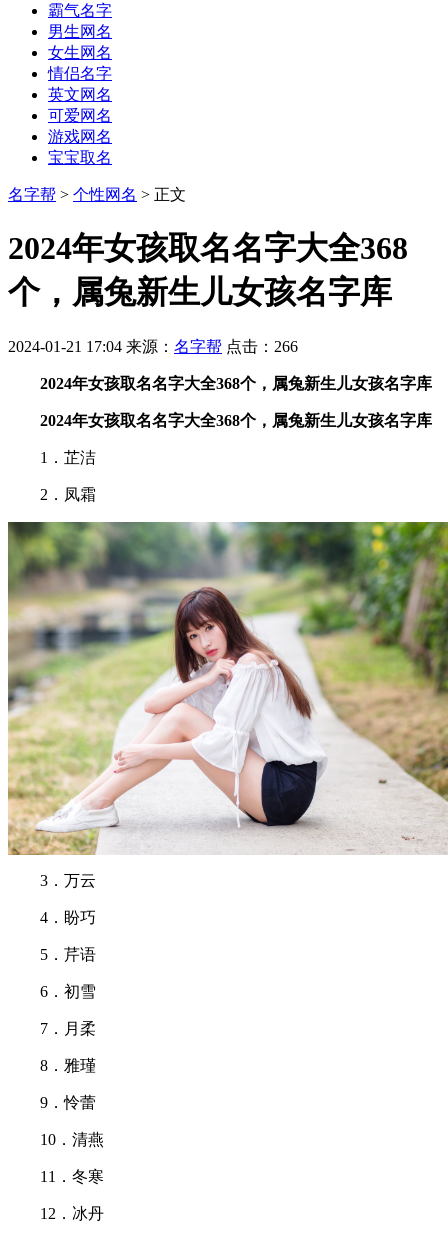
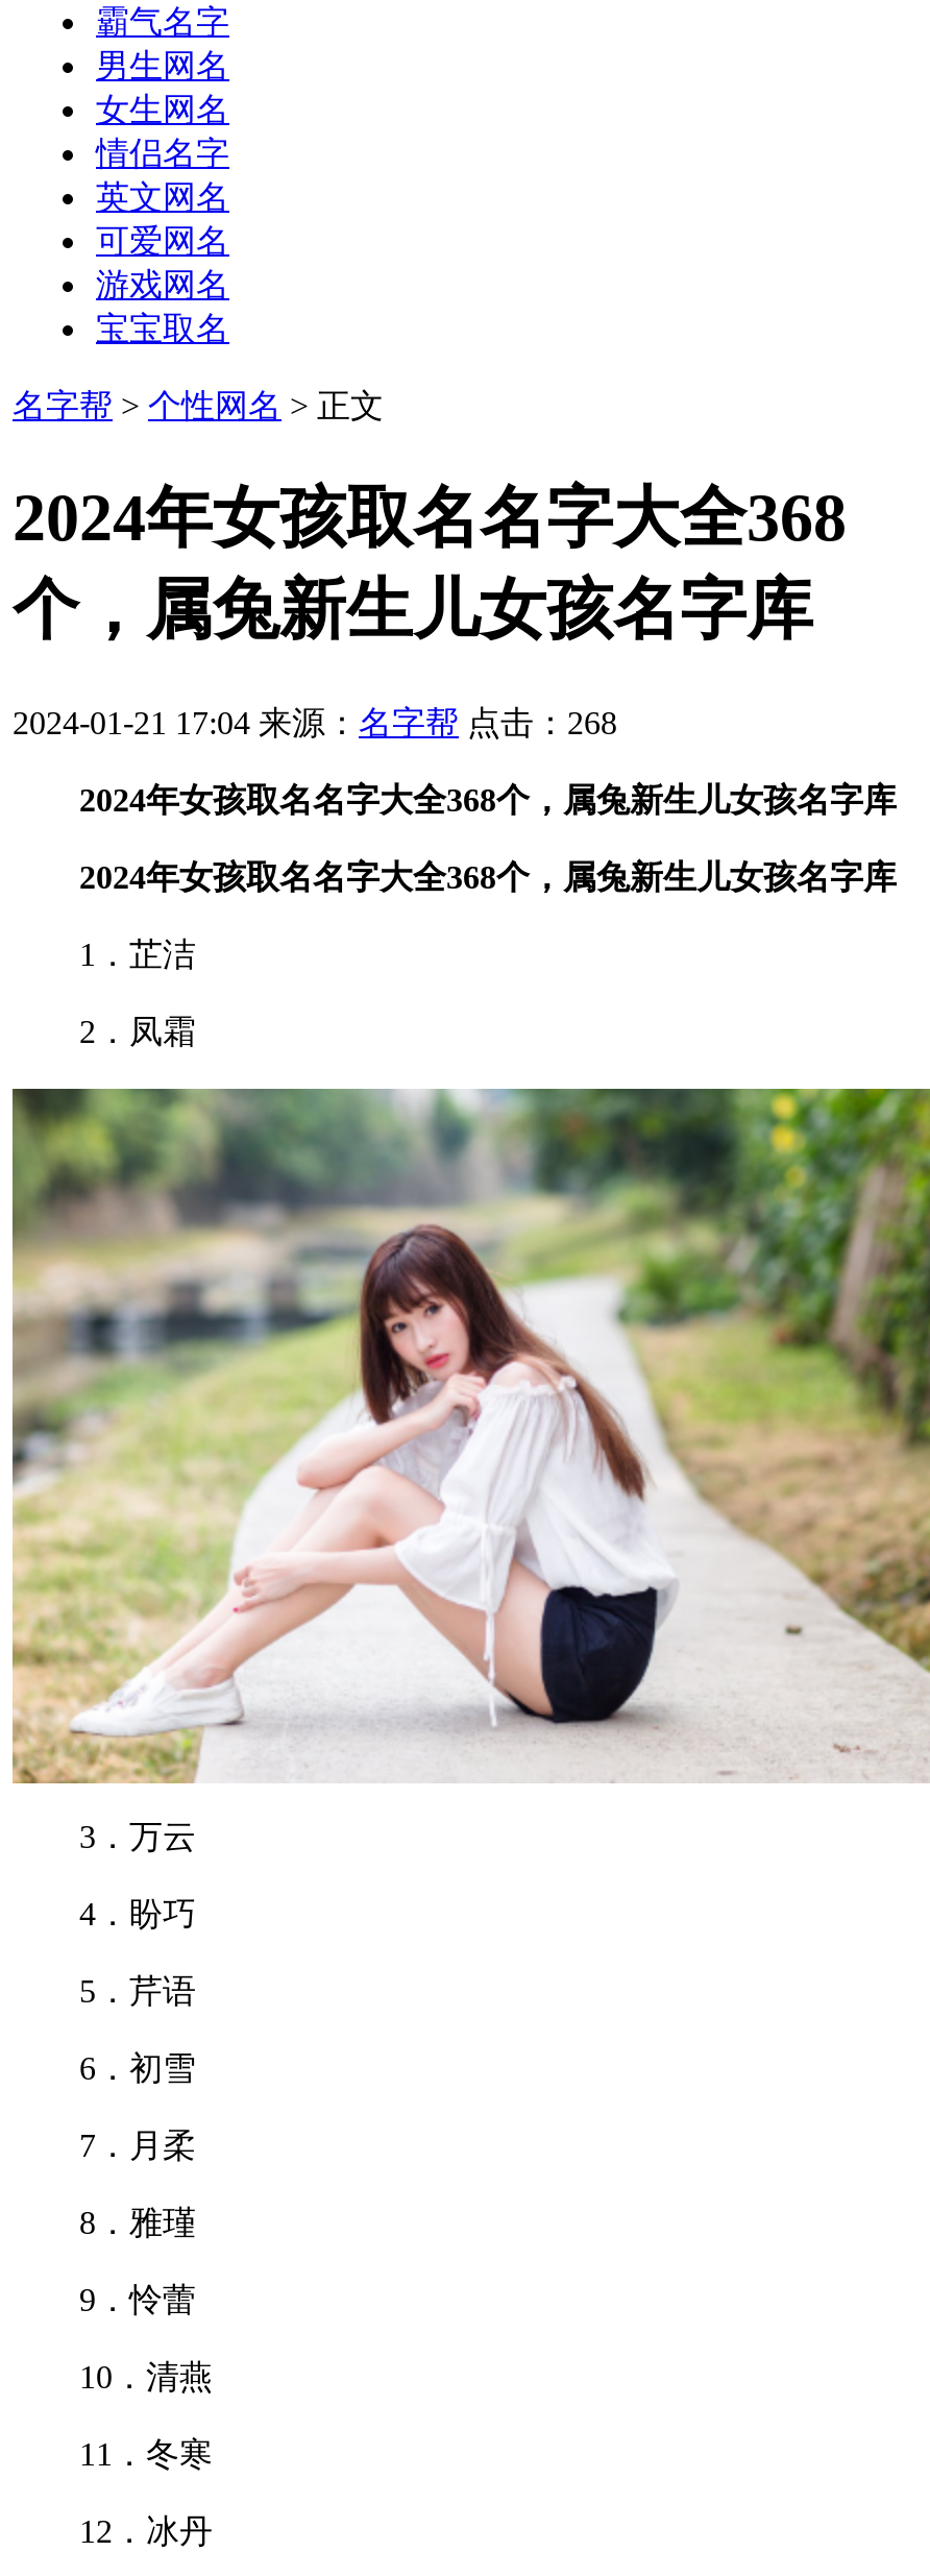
[8,338,298,355] 2024-01-21 17:04来源：名字帮 点击：266 -> [13,705,617,740] 2024-01-21 17:04来源：名字帮 点击：268

